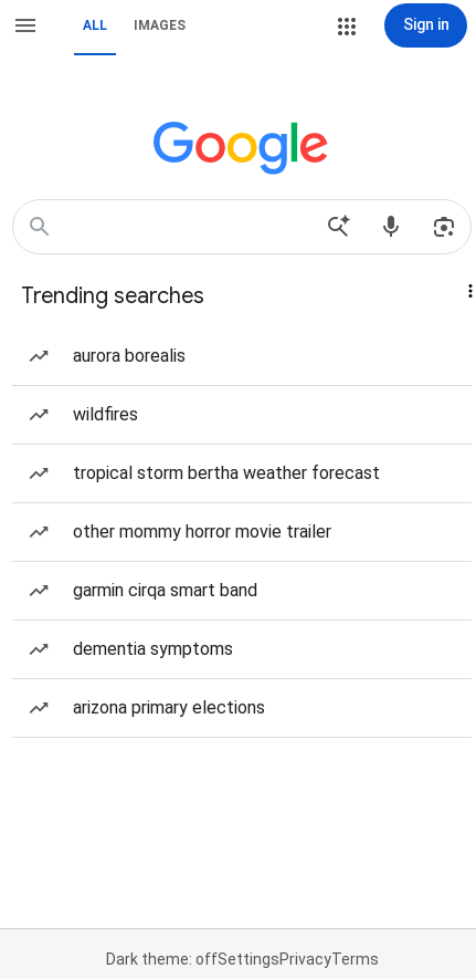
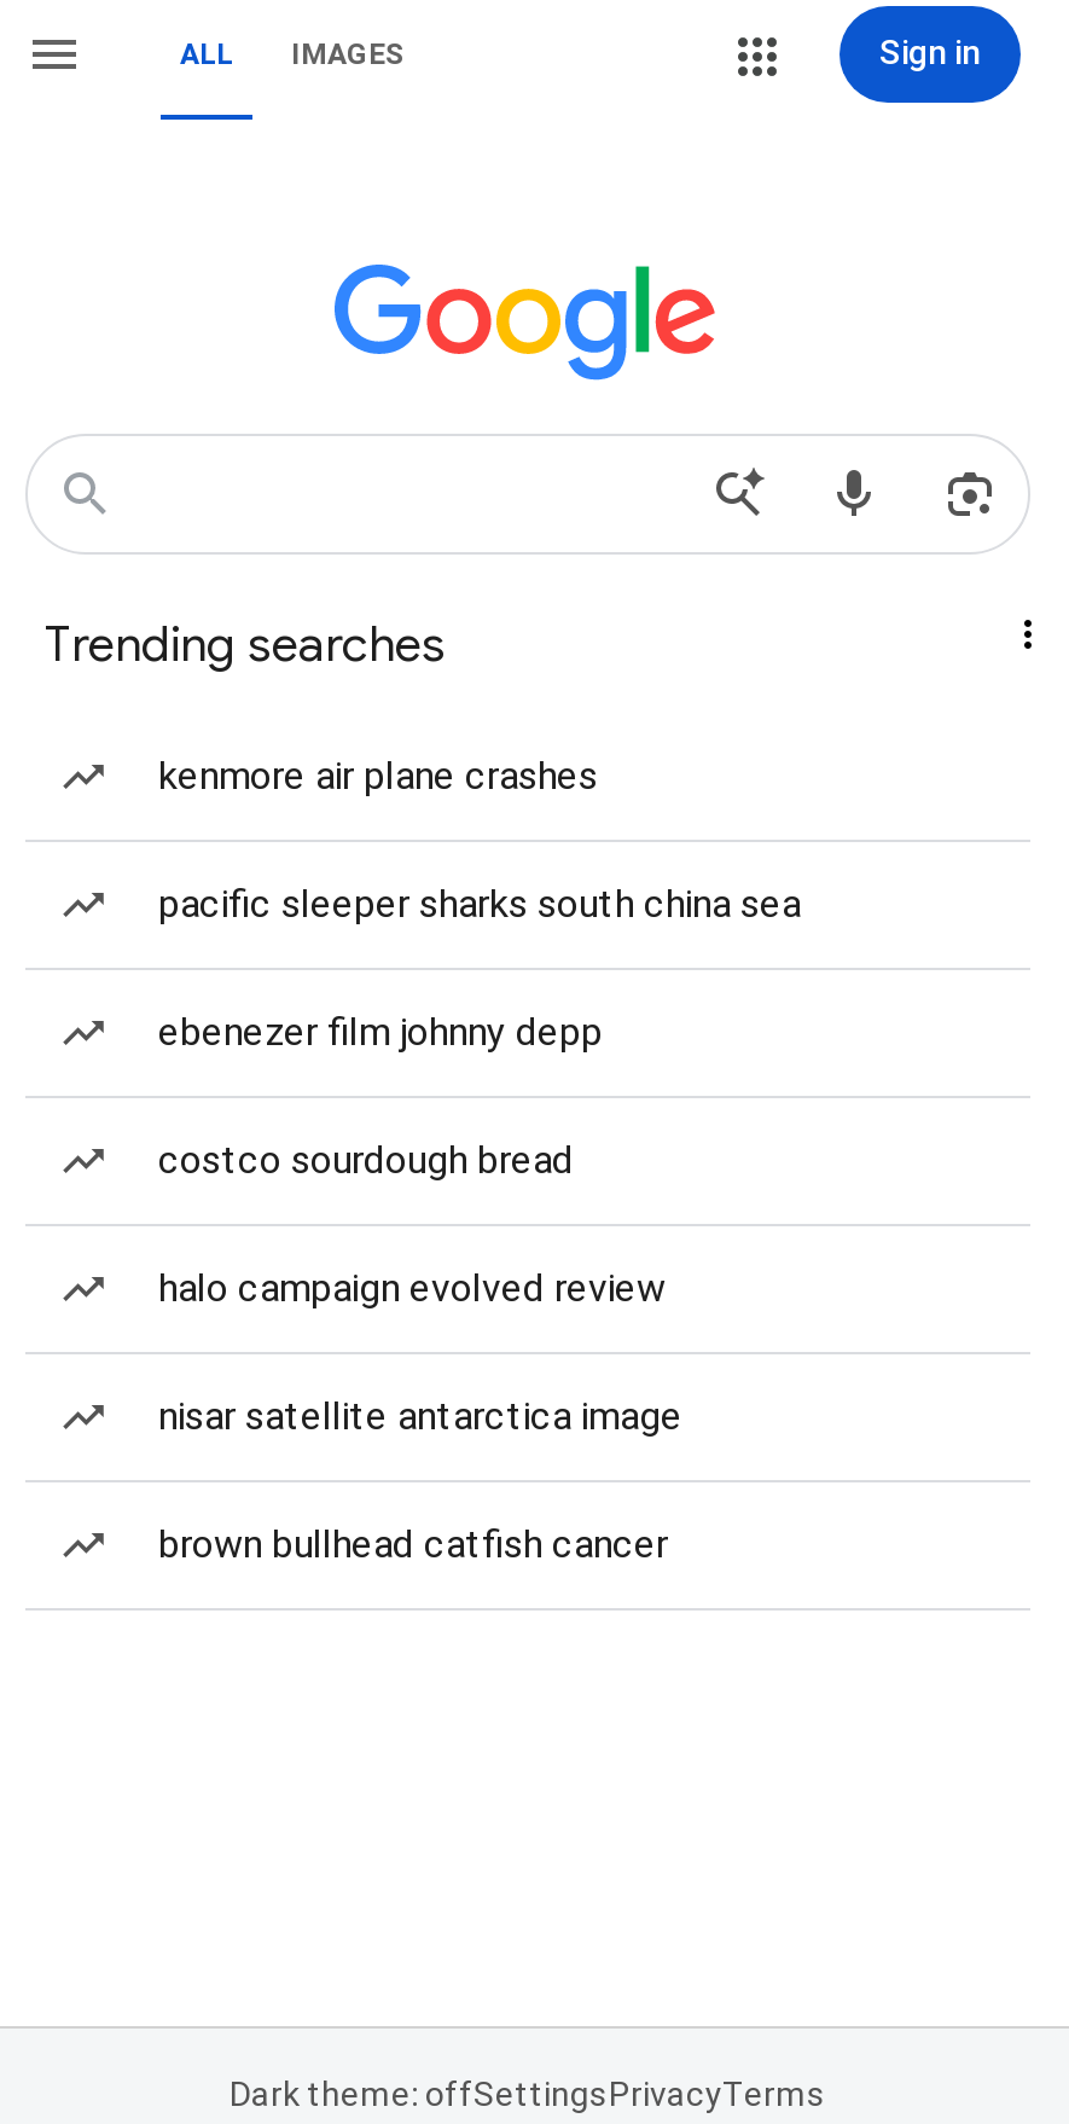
[73,345,186,366] aurora borealis -> [158,753,598,799] kenmore air plane crashes
[73,404,138,425] wildfires -> [158,881,801,927] pacific sleeper sharks south china sea
[73,462,380,483] tropical storm bertha weather forecast -> [158,1009,603,1055] ebenezer film johnny depp
[73,521,331,542] other mommy horror movie trailer -> [158,1137,574,1183] costco sourdough bread
[73,580,257,601] garmin cirqa smart band -> [158,1265,666,1311] halo campaign evolved review
[73,638,233,659] dementia symptoms -> [158,1393,682,1439] nisar satellite antarctica image
[73,697,265,718] arizona primary elections -> [158,1521,668,1567] brown bullhead catfish cancer

